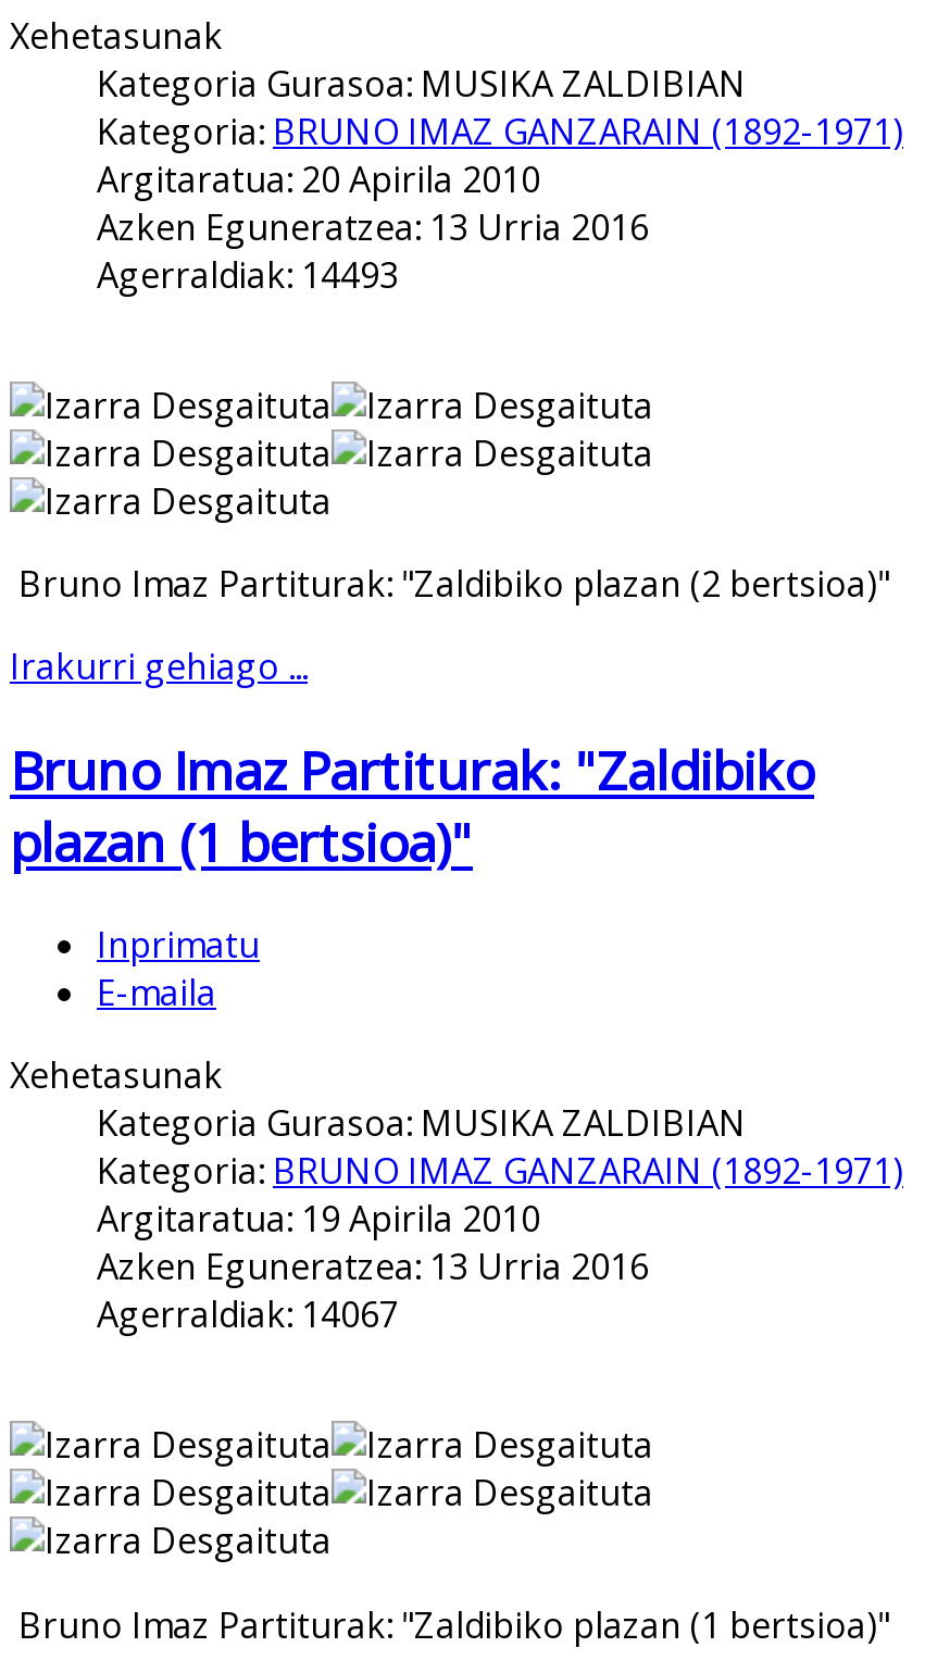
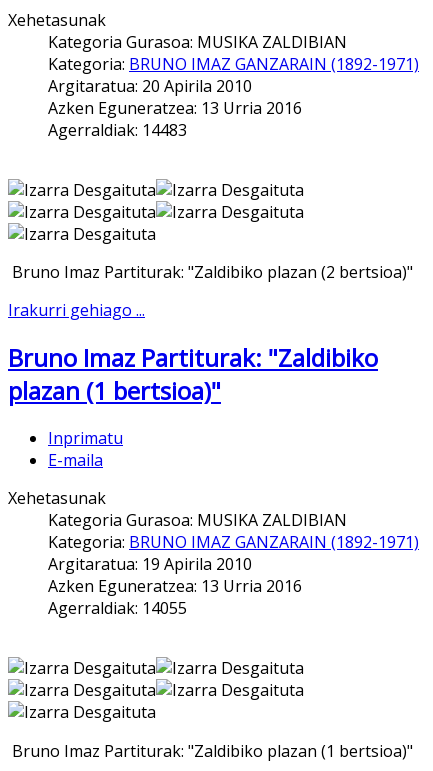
[97,252,399,300] Agerraldiak: 14493 -> [48,119,187,141] Agerraldiak: 14483
[97,1291,399,1339] Agerraldiak: 14067 -> [48,597,187,619] Agerraldiak: 14055

